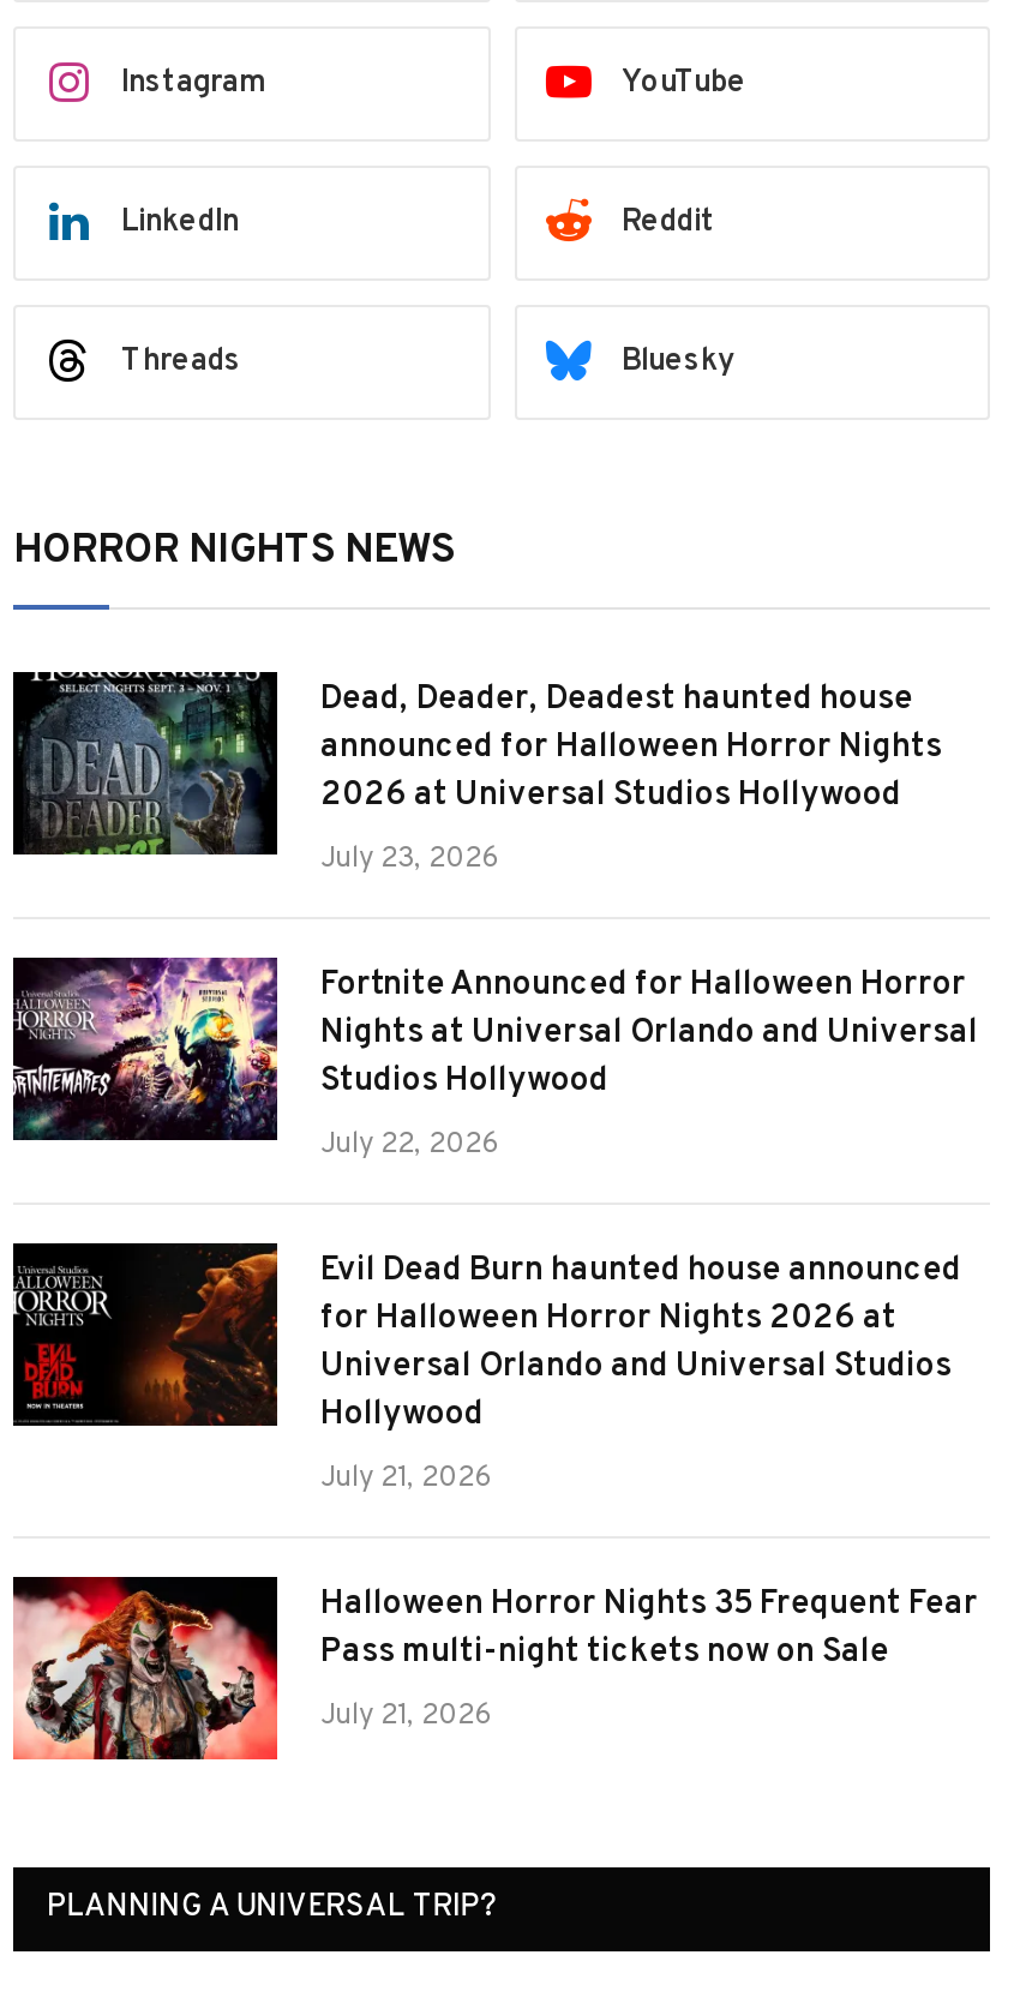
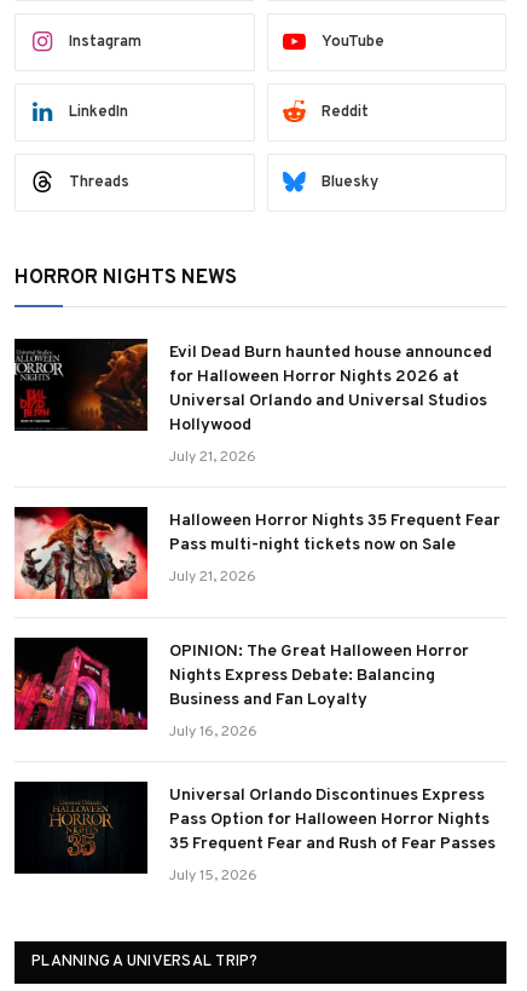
[13,670,978,1164] [image] | Dead, Deader, Deadest haunted house | announced for Halloween Horror Nights | 2026 at Universal Studios Hollywood | July 23, 2026 | Fortnite Announced for Halloween Horror | Nights at Universal Orlando and Universal | Studios Hollywood | July 22, 2026 -> none
[11,955,280,1143] [image] -> none
moved [114,1243,978,1735] -> [65,339,500,587]: [image] | Evil Dead Burn haunted house announced | for Halloween Horror Nights 2026 at | ... | Pass multi-night tickets now on Sale | July 21, 2026
none -> [13,636,496,886] [image] | OPINION: The Great Halloween Horror | Nights Express Debate: Balancing | Business and Fan Loyalty | July 16, 2026 | Universal Orlando Discontinues Express | Pass Option for Halloween Horror Nights | 35 Frequent Fear and Rush of Fear Passes | July 15, 2026
none -> [13,780,149,875] [image]

